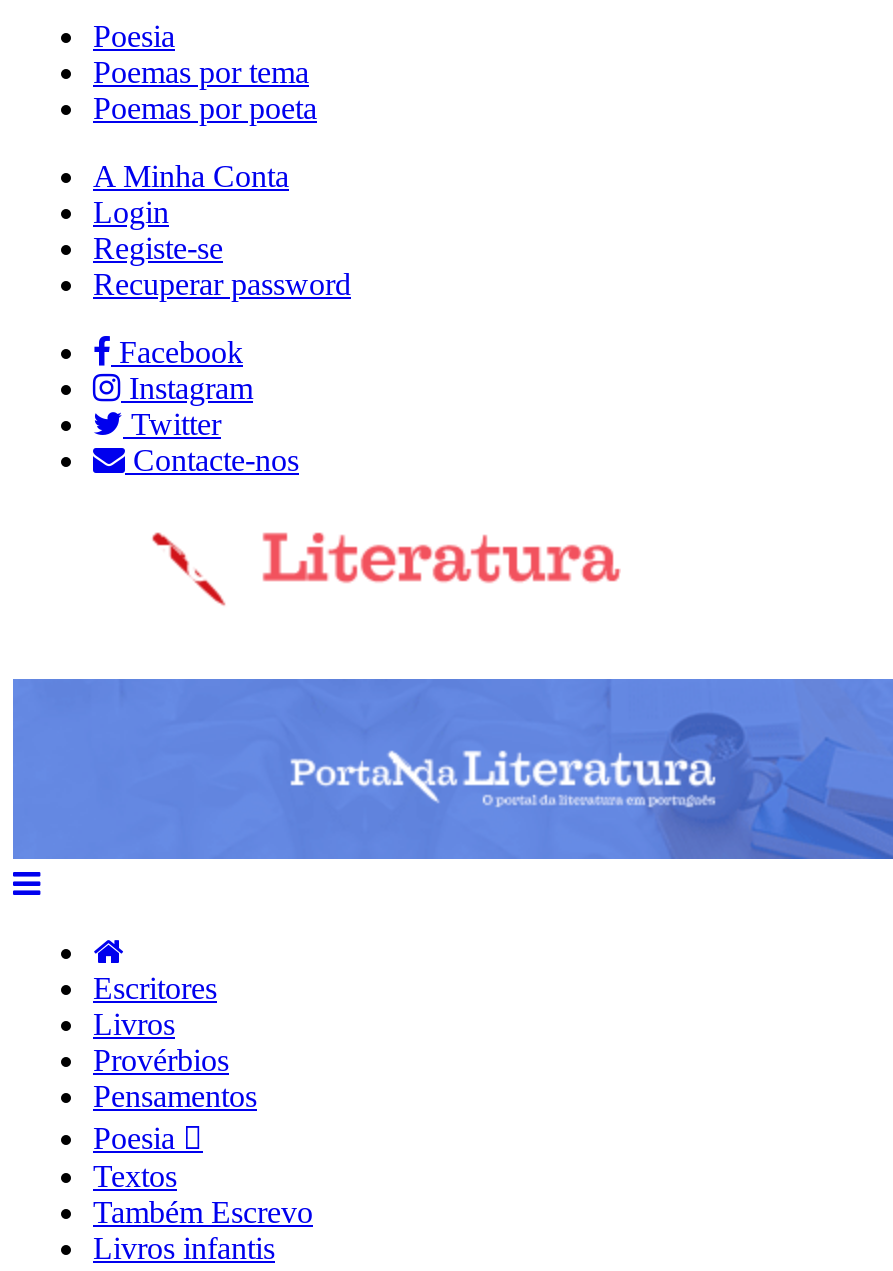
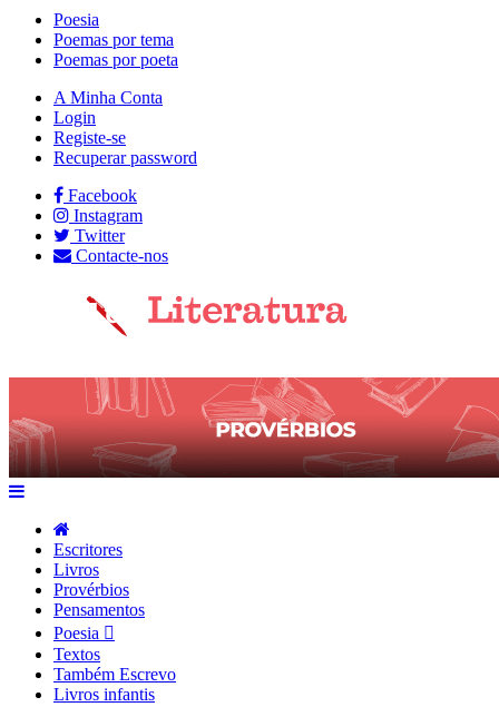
[11,677,887,887] [image] -> [8,376,496,485] [image]

